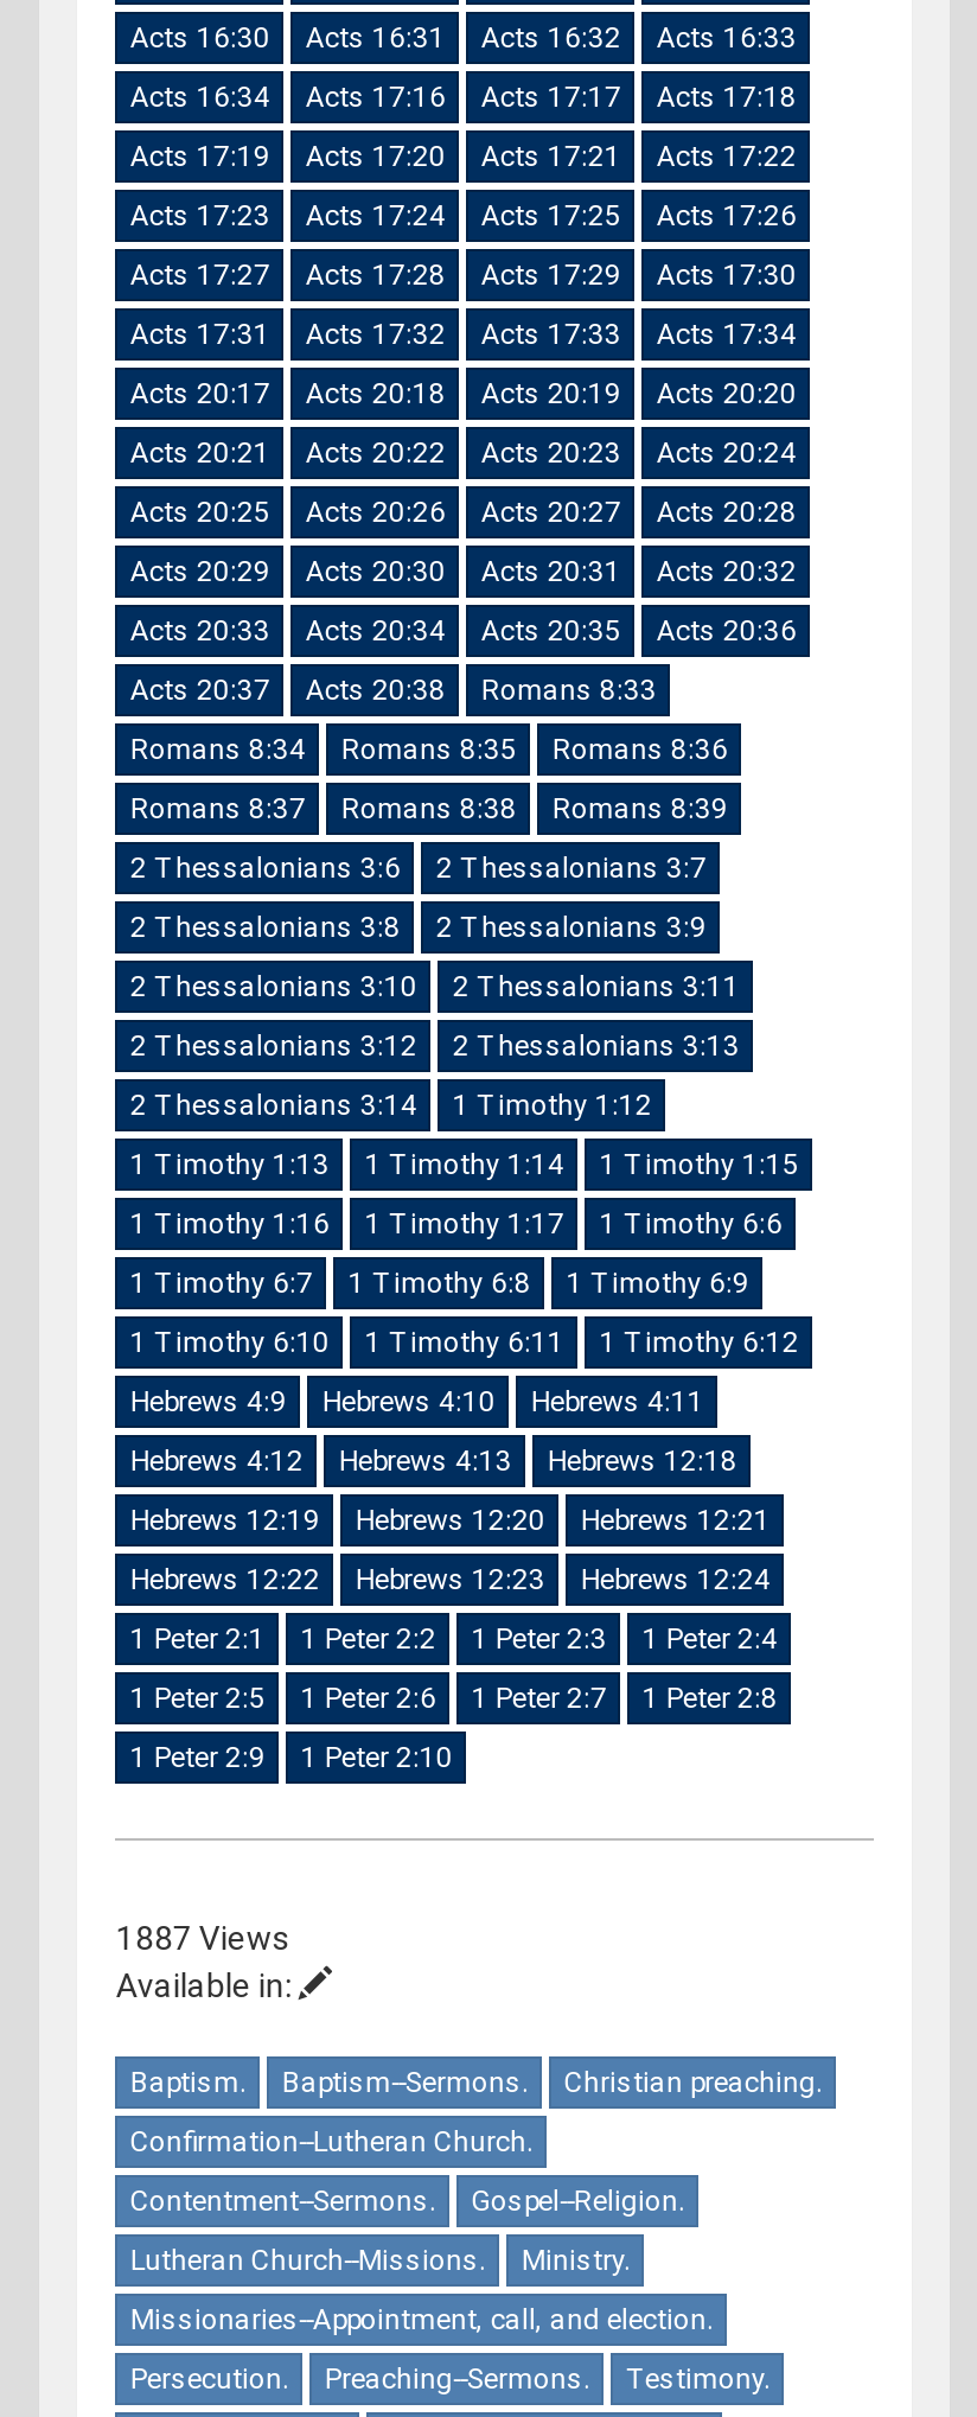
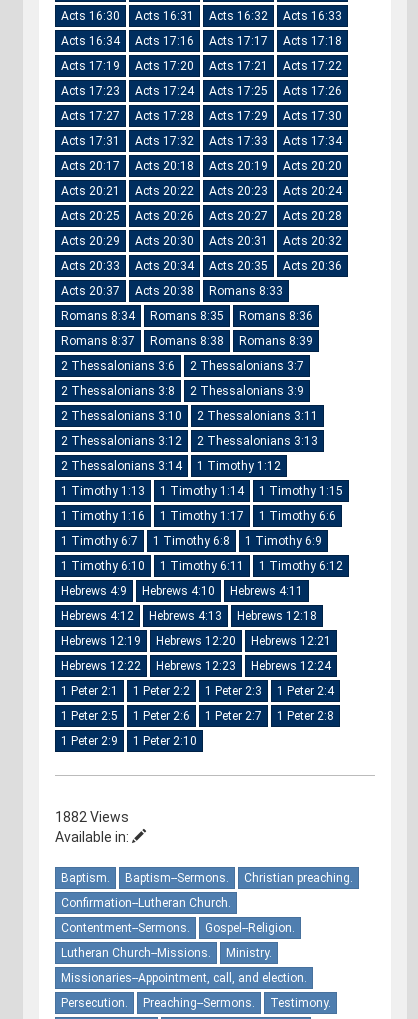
[116,1919,291,1957] 1887 Views -> [55,809,129,825] 1882 Views

